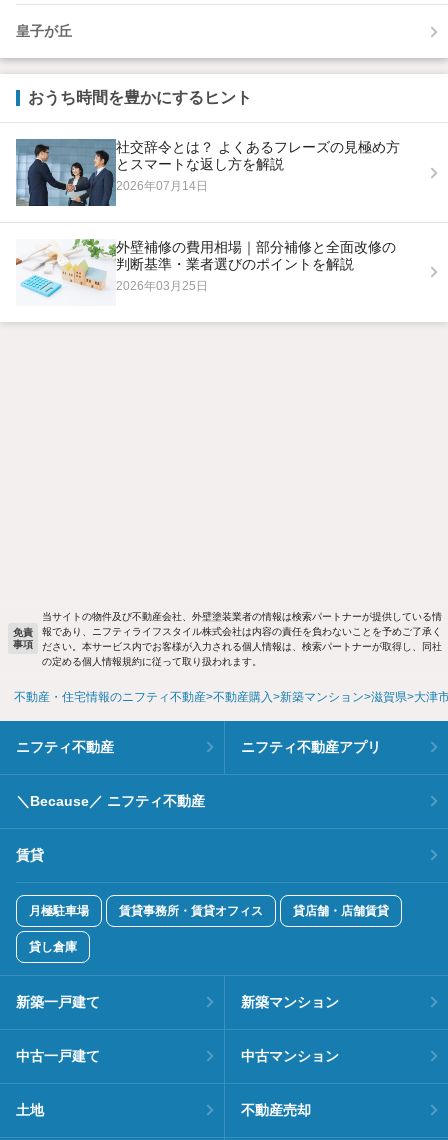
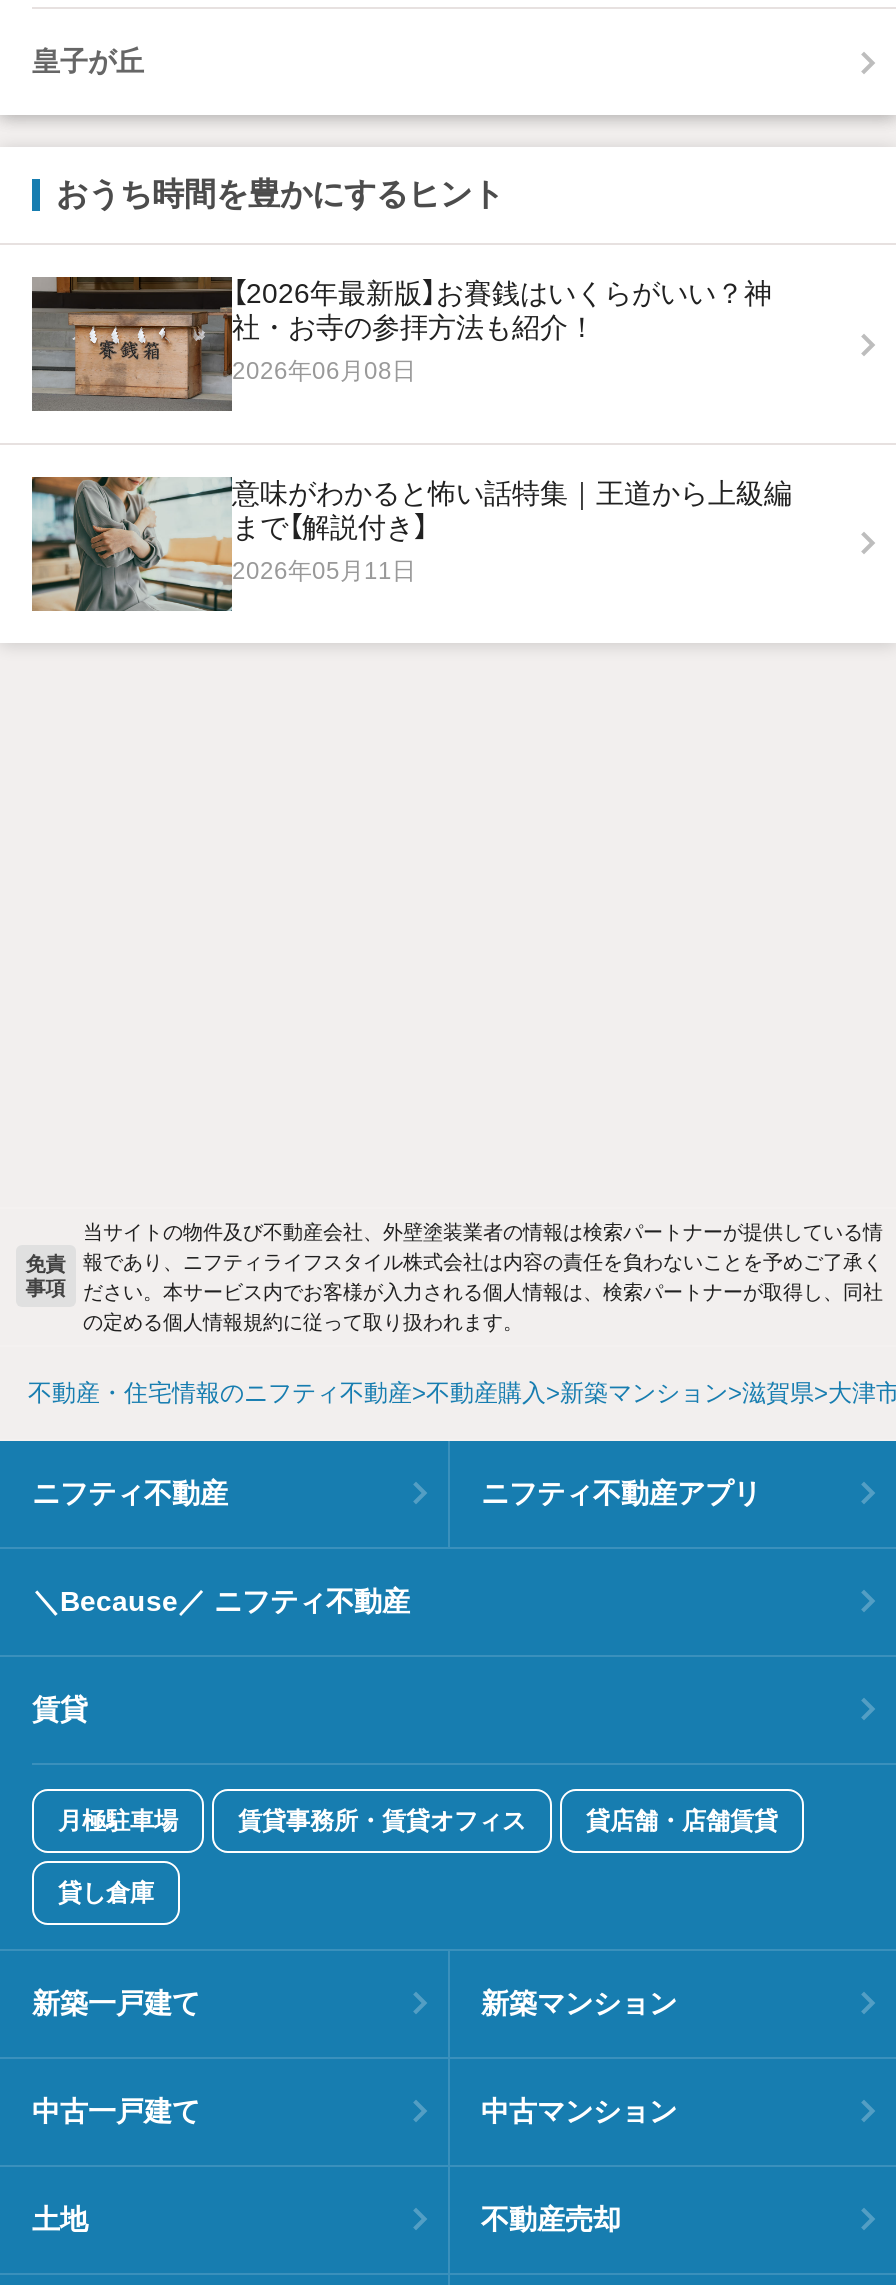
[15,138,400,207] [image] | 社交辞令とは？ よくあるフレーズの見極め方 | とスマートな返し方を解説 | 2026年07月14日 -> [30,275,772,413] [image] | 【2026年最新版】お賽銭はいくらがいい？神 | 社・お寺の参拝方法も紹介！ | 2026年06月08日
[15,239,396,306] [image] | 外壁補修の費用相場｜部分補修と全面改修の | 判断基準・業者選びのポイントを解説 | 2026年03月25日 -> [30,475,792,613] [image] | 意味がわかると怖い話特集｜王道から上級編 | まで【解説付き】 | 2026年05月11日

